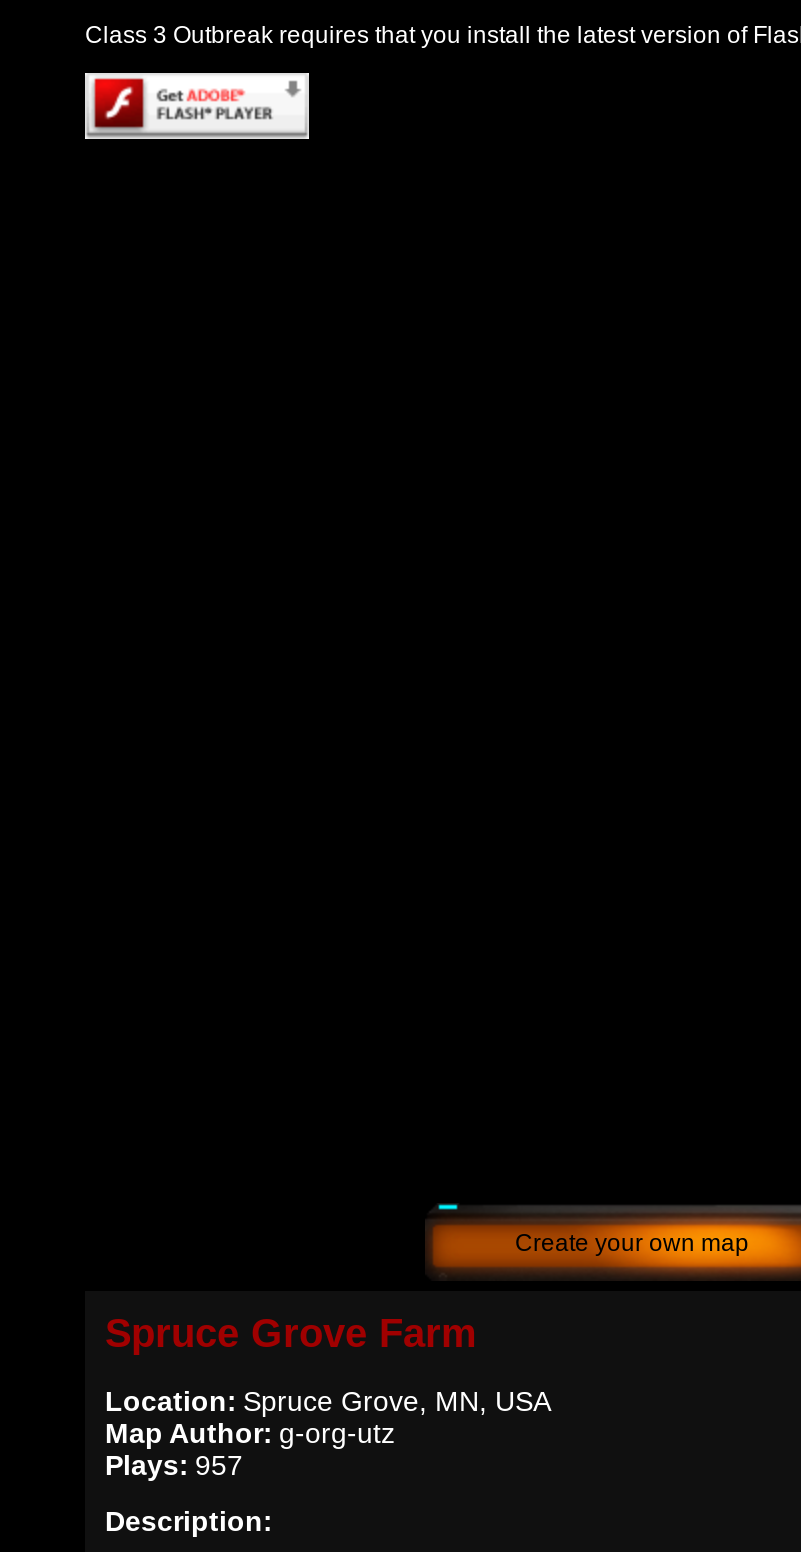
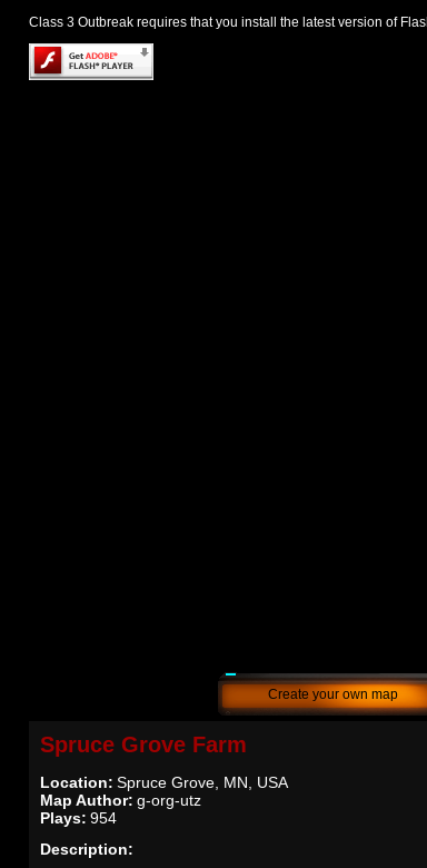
[105,1449,243,1481] Plays: 957 -> [40,809,117,827] Plays: 954

